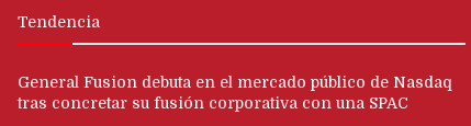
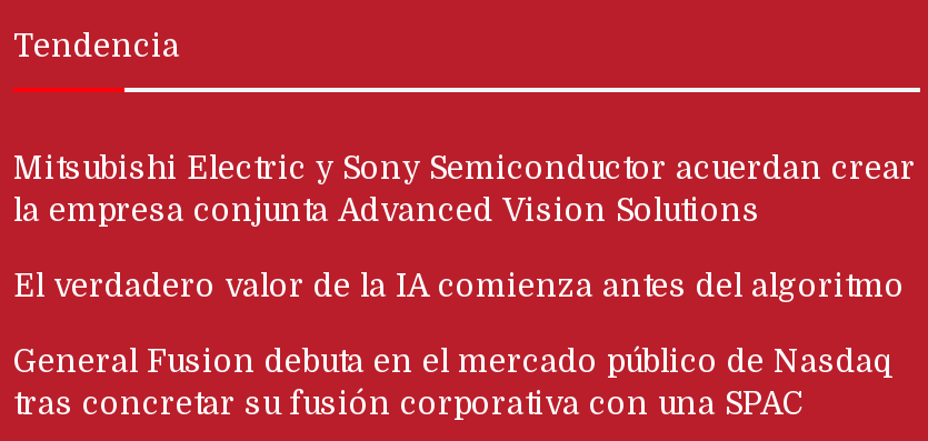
none -> [13,150,916,304] Mitsubishi Electric y Sony Semiconductor acuerdan crear | la empresa conjunta Advanced Vision Solutions | El verdadero valor de la IA comienza antes del algoritmo

